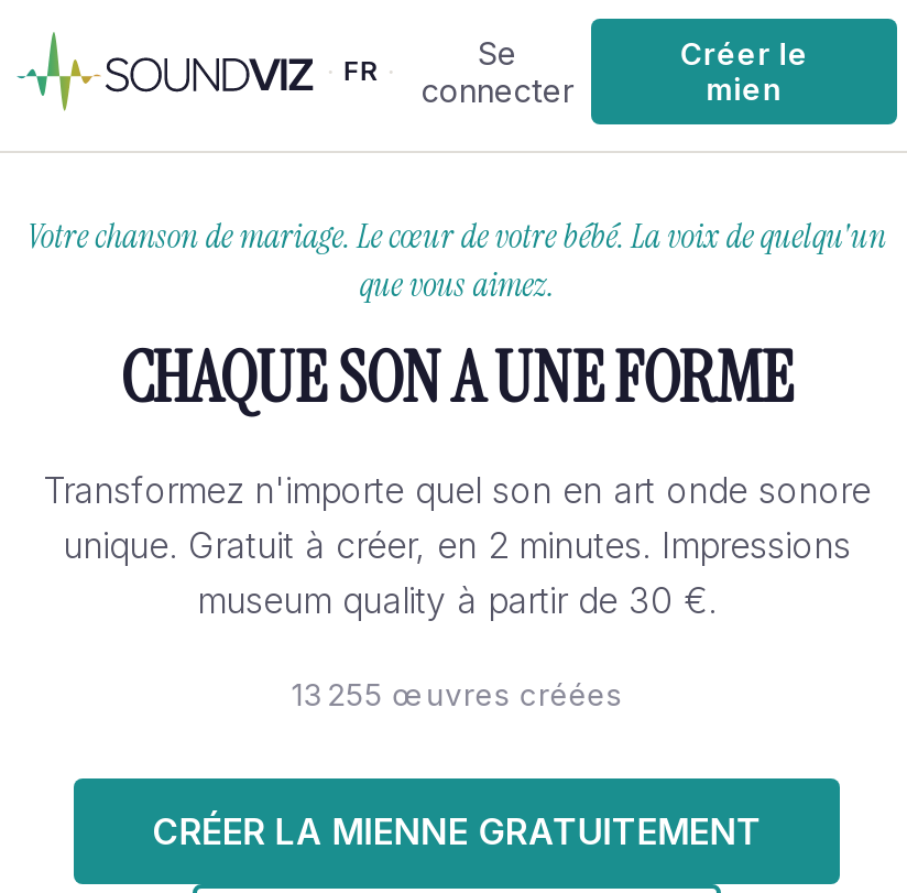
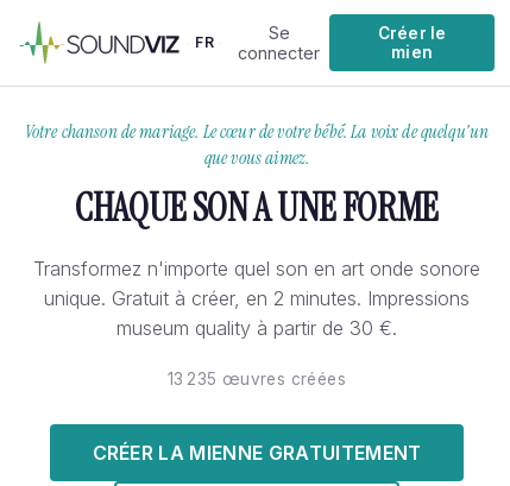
[291,677,622,712] 13 255 œuvres créées -> [168,370,346,389] 13 235 œuvres créées

